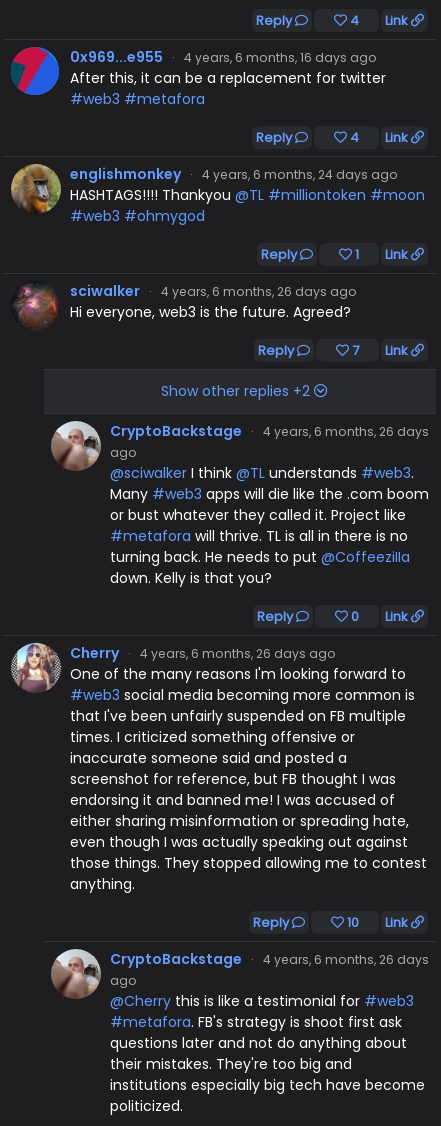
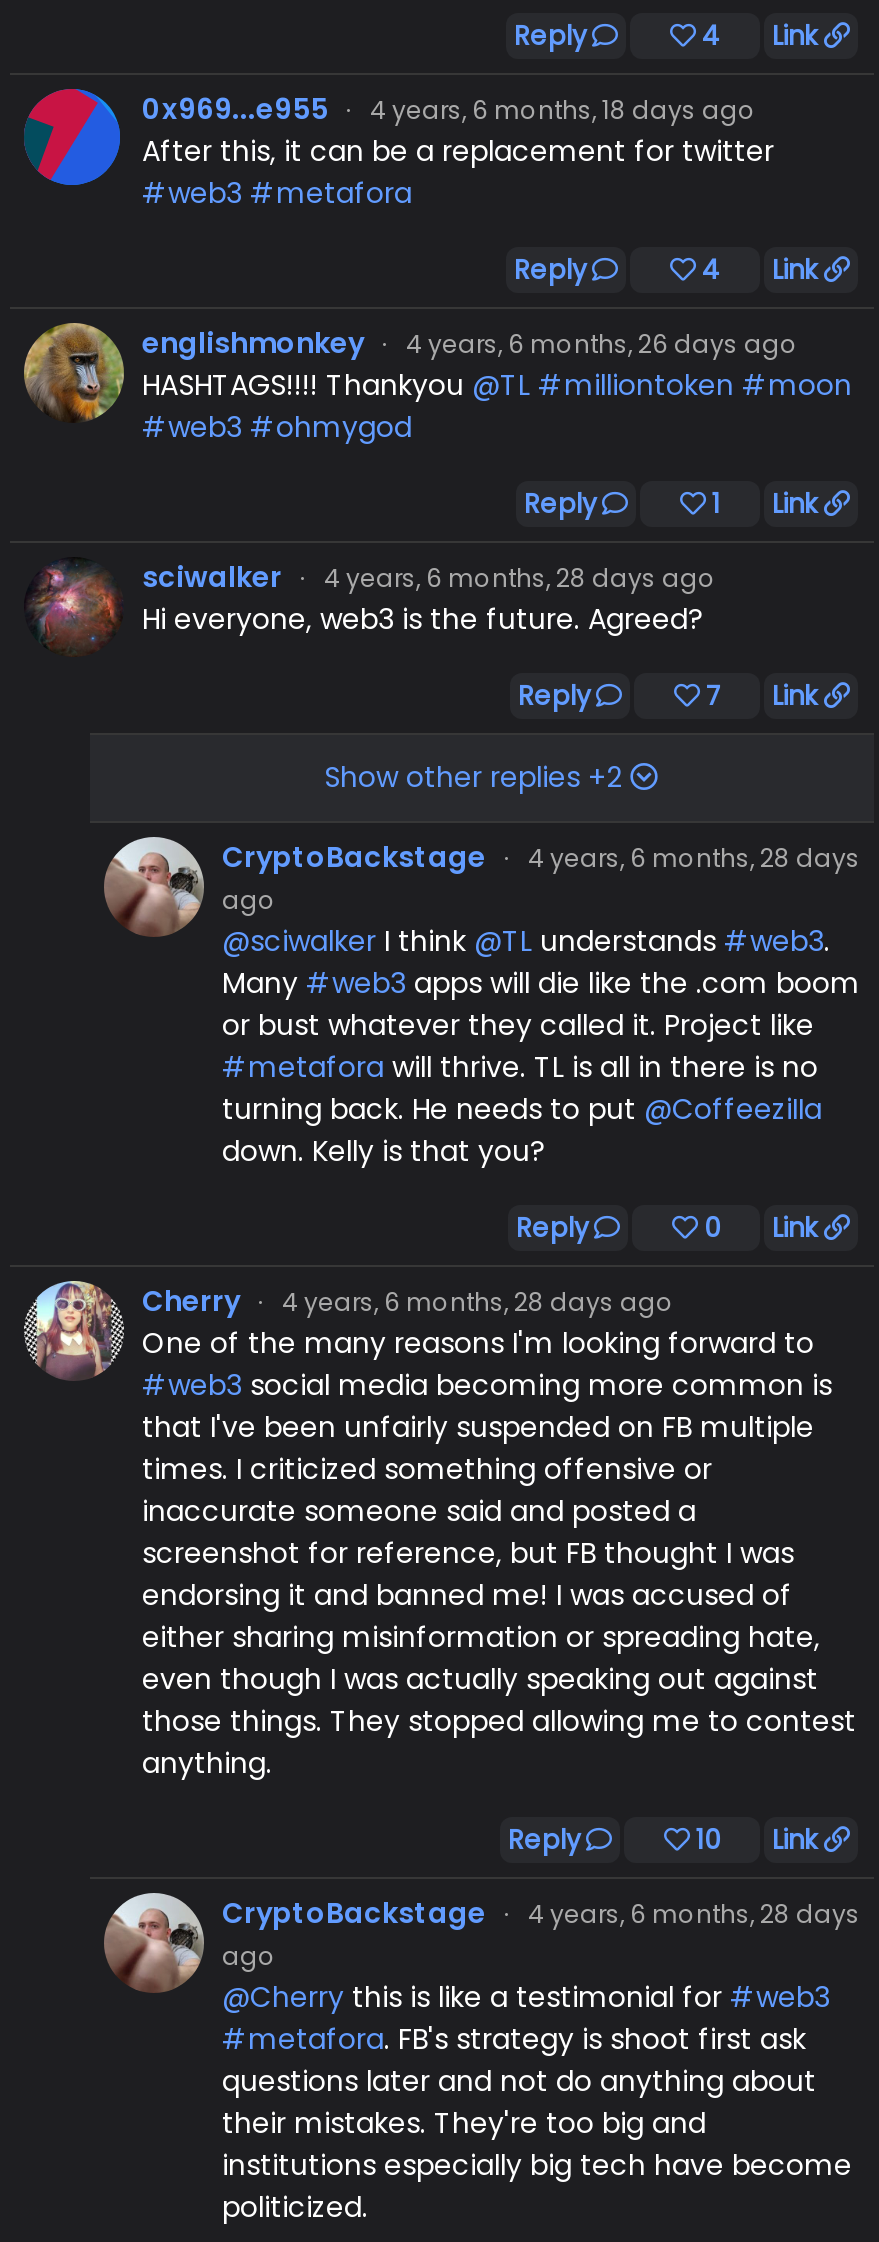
[70,47,377,67] 0x969...e955 · 4 years, 6 months, 16 days ago -> [142,89,756,129] 0x969...e955 · 4 years, 6 months, 18 days ago
[70,164,398,184] englishmonkey · 4 years, 6 months, 24 days ago -> [142,323,798,363] englishmonkey · 4 years, 6 months, 26 days ago
[70,281,357,301] sciwalker · 4 years, 6 months, 26 days ago -> [142,557,716,597] sciwalker · 4 years, 6 months, 28 days ago
[110,421,429,441] CryptoBackstage · 4 years, 6 months, 26 days -> [222,837,860,877] CryptoBackstage · 4 years, 6 months, 28 days
[70,643,336,663] Cherry · 4 years, 6 months, 26 days ago -> [142,1281,674,1321] Cherry · 4 years, 6 months, 28 days ago
[110,949,429,969] CryptoBackstage · 4 years, 6 months, 26 days -> [222,1893,860,1933] CryptoBackstage · 4 years, 6 months, 28 days

